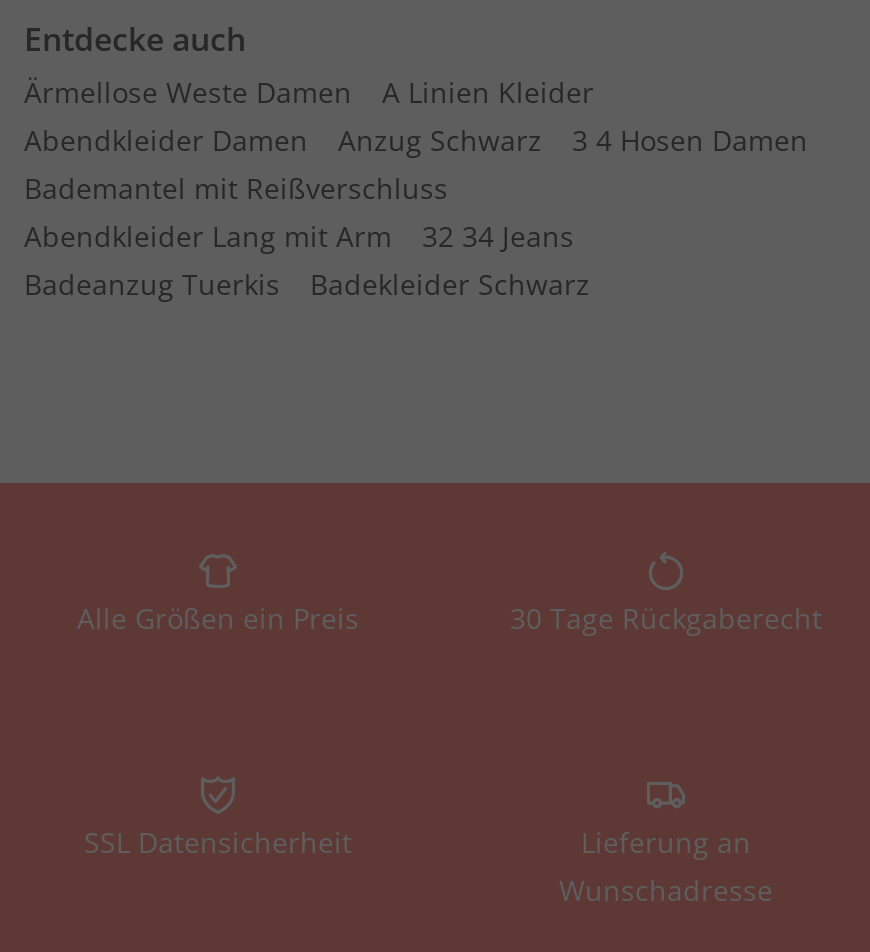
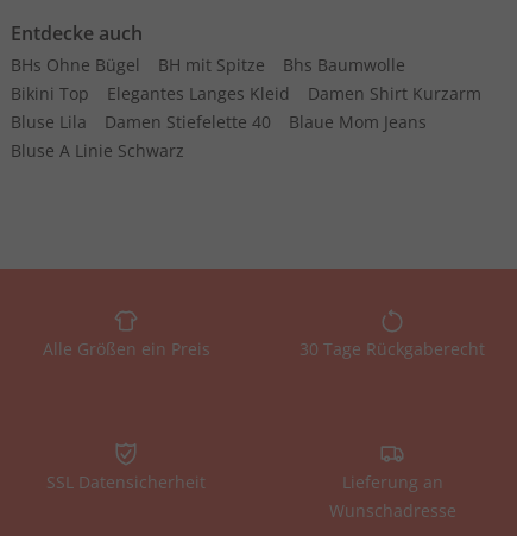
[24,73,808,303] Ärmellose Weste Damen | A Linien Kleider | Abendkleider Damen | Anzug Schwarz | 3 4 Hosen Damen | Bademantel mit Reißverschluss | Abendkleider Lang mit Arm | 32 34 Jeans | Badeanzug Tuerkis | Badekleider Schwarz -> [11,53,481,162] BHs Ohne Bügel | BH mit Spitze | Bhs Baumwolle | Bikini Top | Elegantes Langes Kleid | Damen Shirt Kurzarm | Bluse Lila | Damen Stiefelette 40 | Blaue Mom Jeans | Bluse A Linie Schwarz

